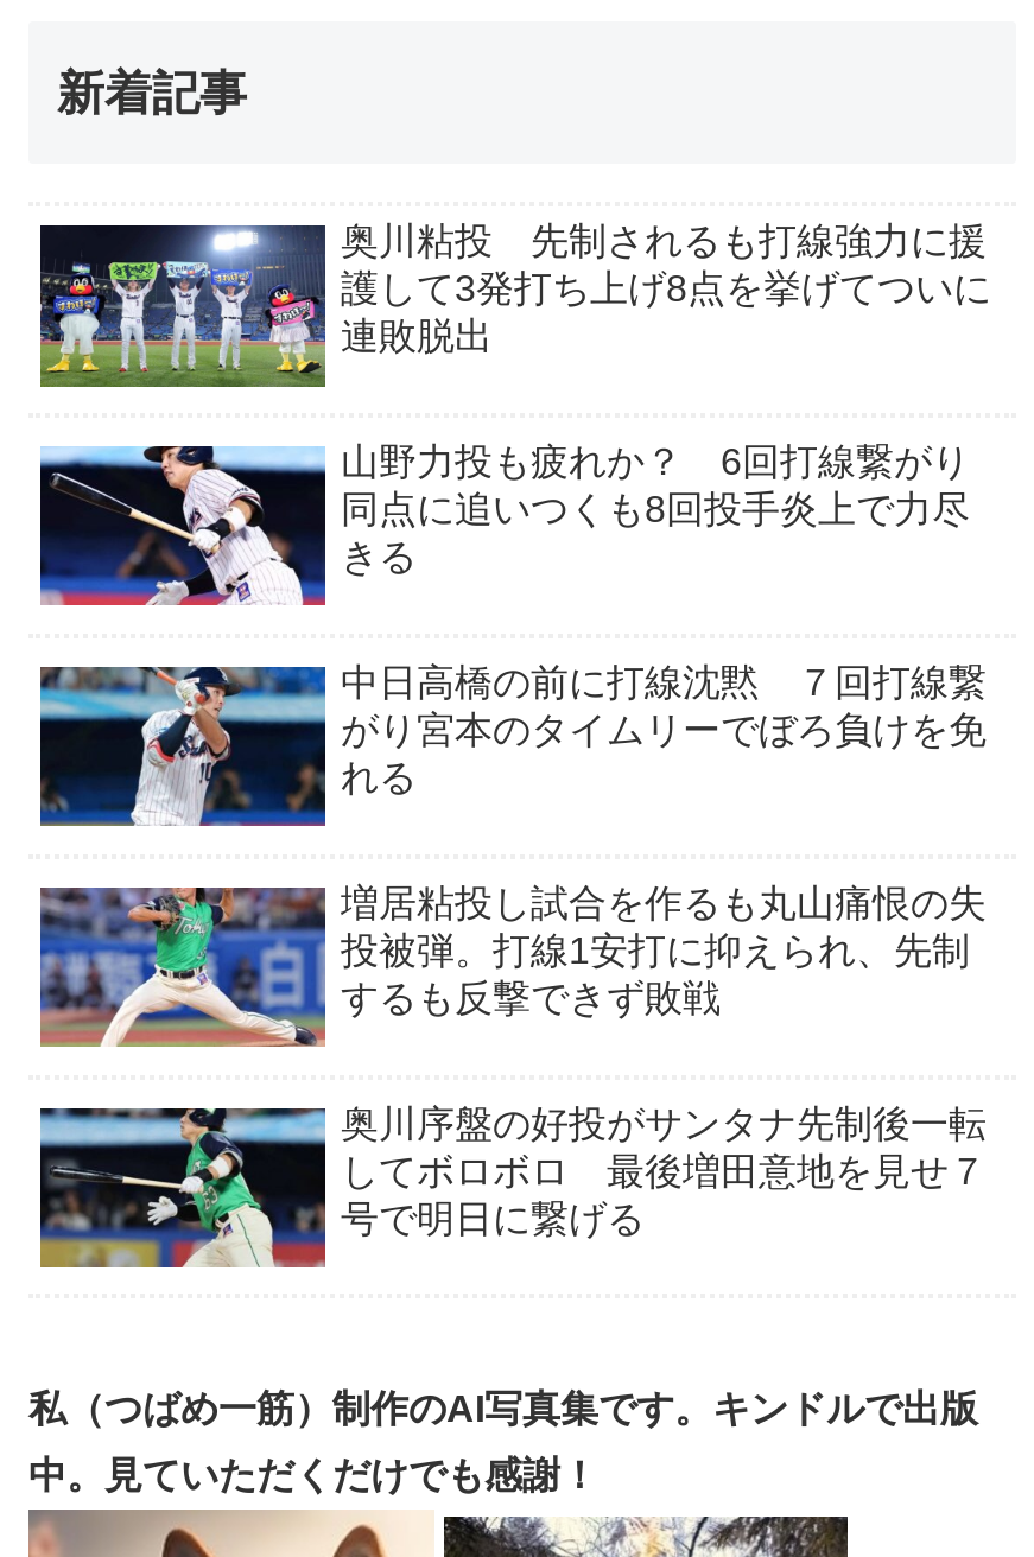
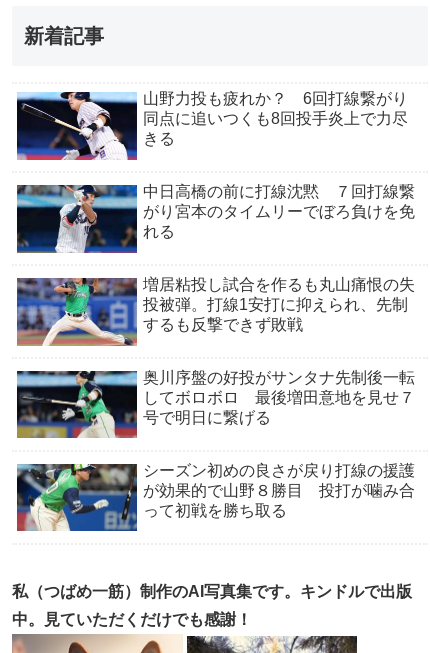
[38,221,991,389] [image] | 奥川粘投 先制されるも打線強力に援 | 護して3発打ち上げ8点を挙げてついに | 連敗脱出 -> none
moved [38,441,987,1238] -> [16,90,415,426]: [image] | 山野力投も疲れか？ 6回打線繋がり | 同点に追いつくも8回投手炎上で力尽 | ... | してボロボロ 最後増田意地を見せ７ | 号で明日に繋げる
none -> [16,462,415,532] [image] | シーズン初めの良さが戻り打線の援護 | が効果的で山野８勝目 投打が噛み合 | って初戦を勝ち取る

